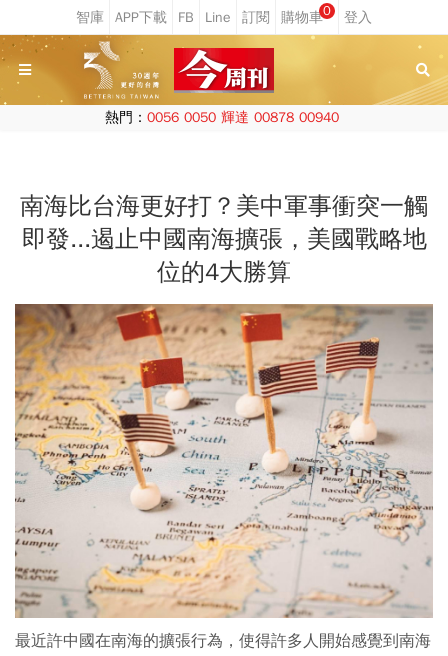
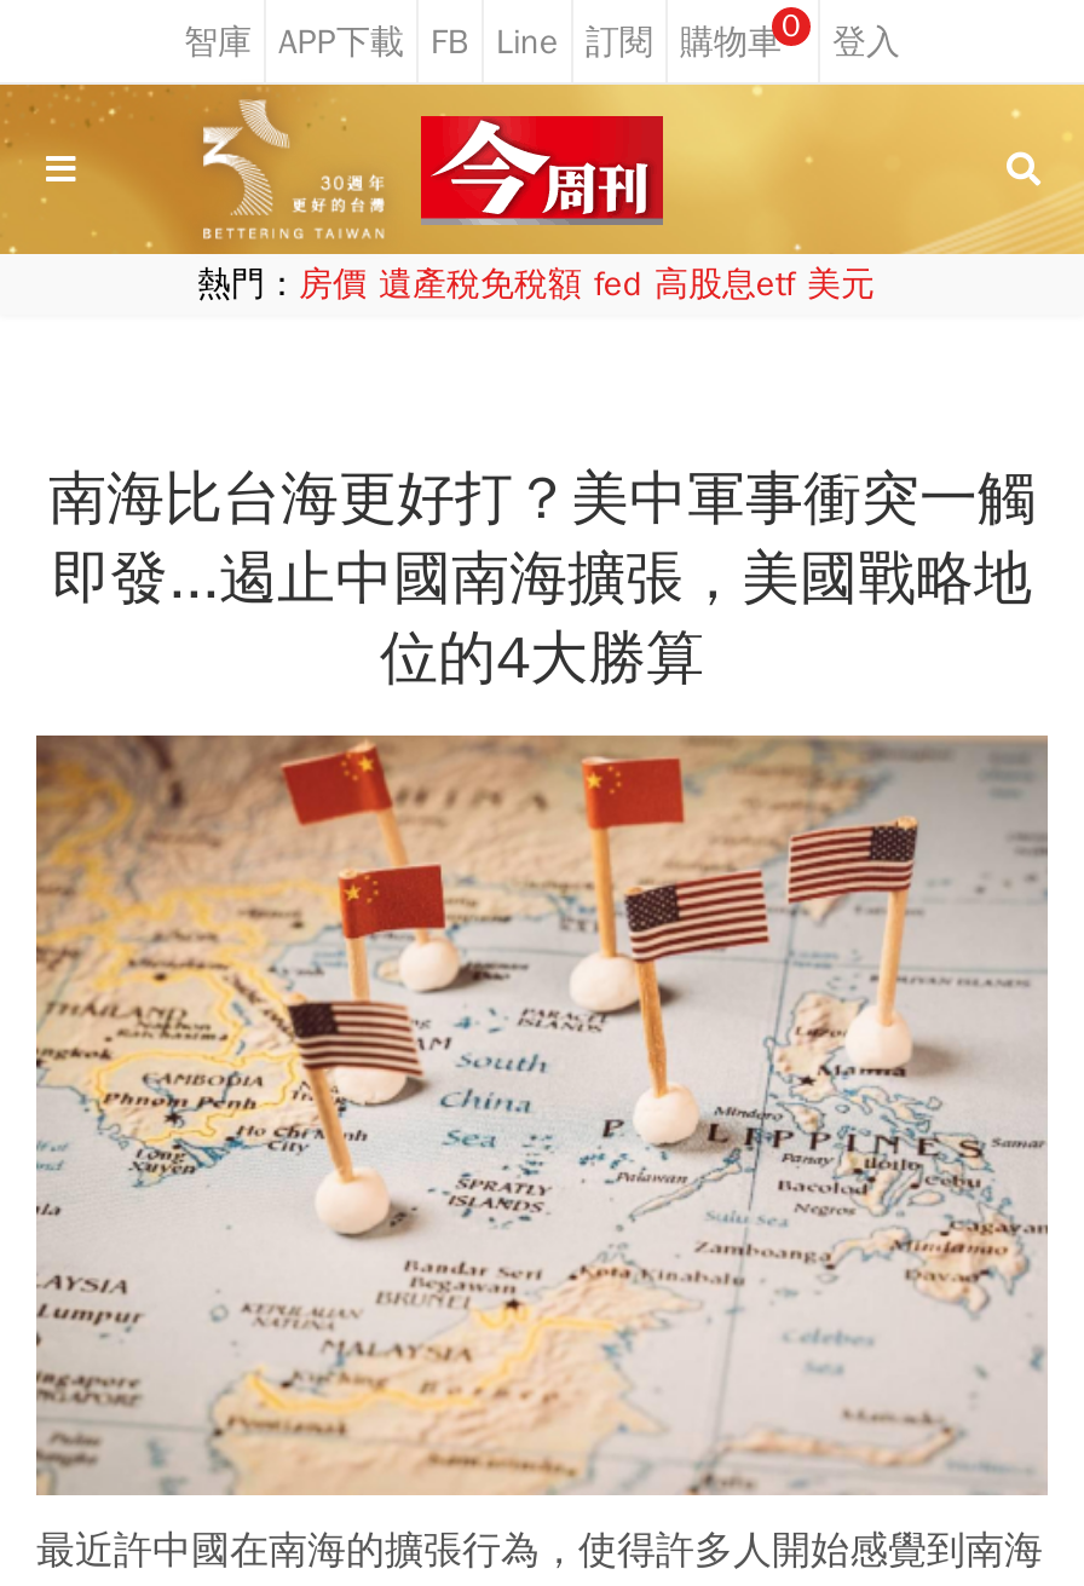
[104,109,338,126] 熱門：0056 0050 輝達 00878 00940 -> [197,264,875,305] 熱門：房價 遺產稅免稅額 fed 高股息etf 美元

